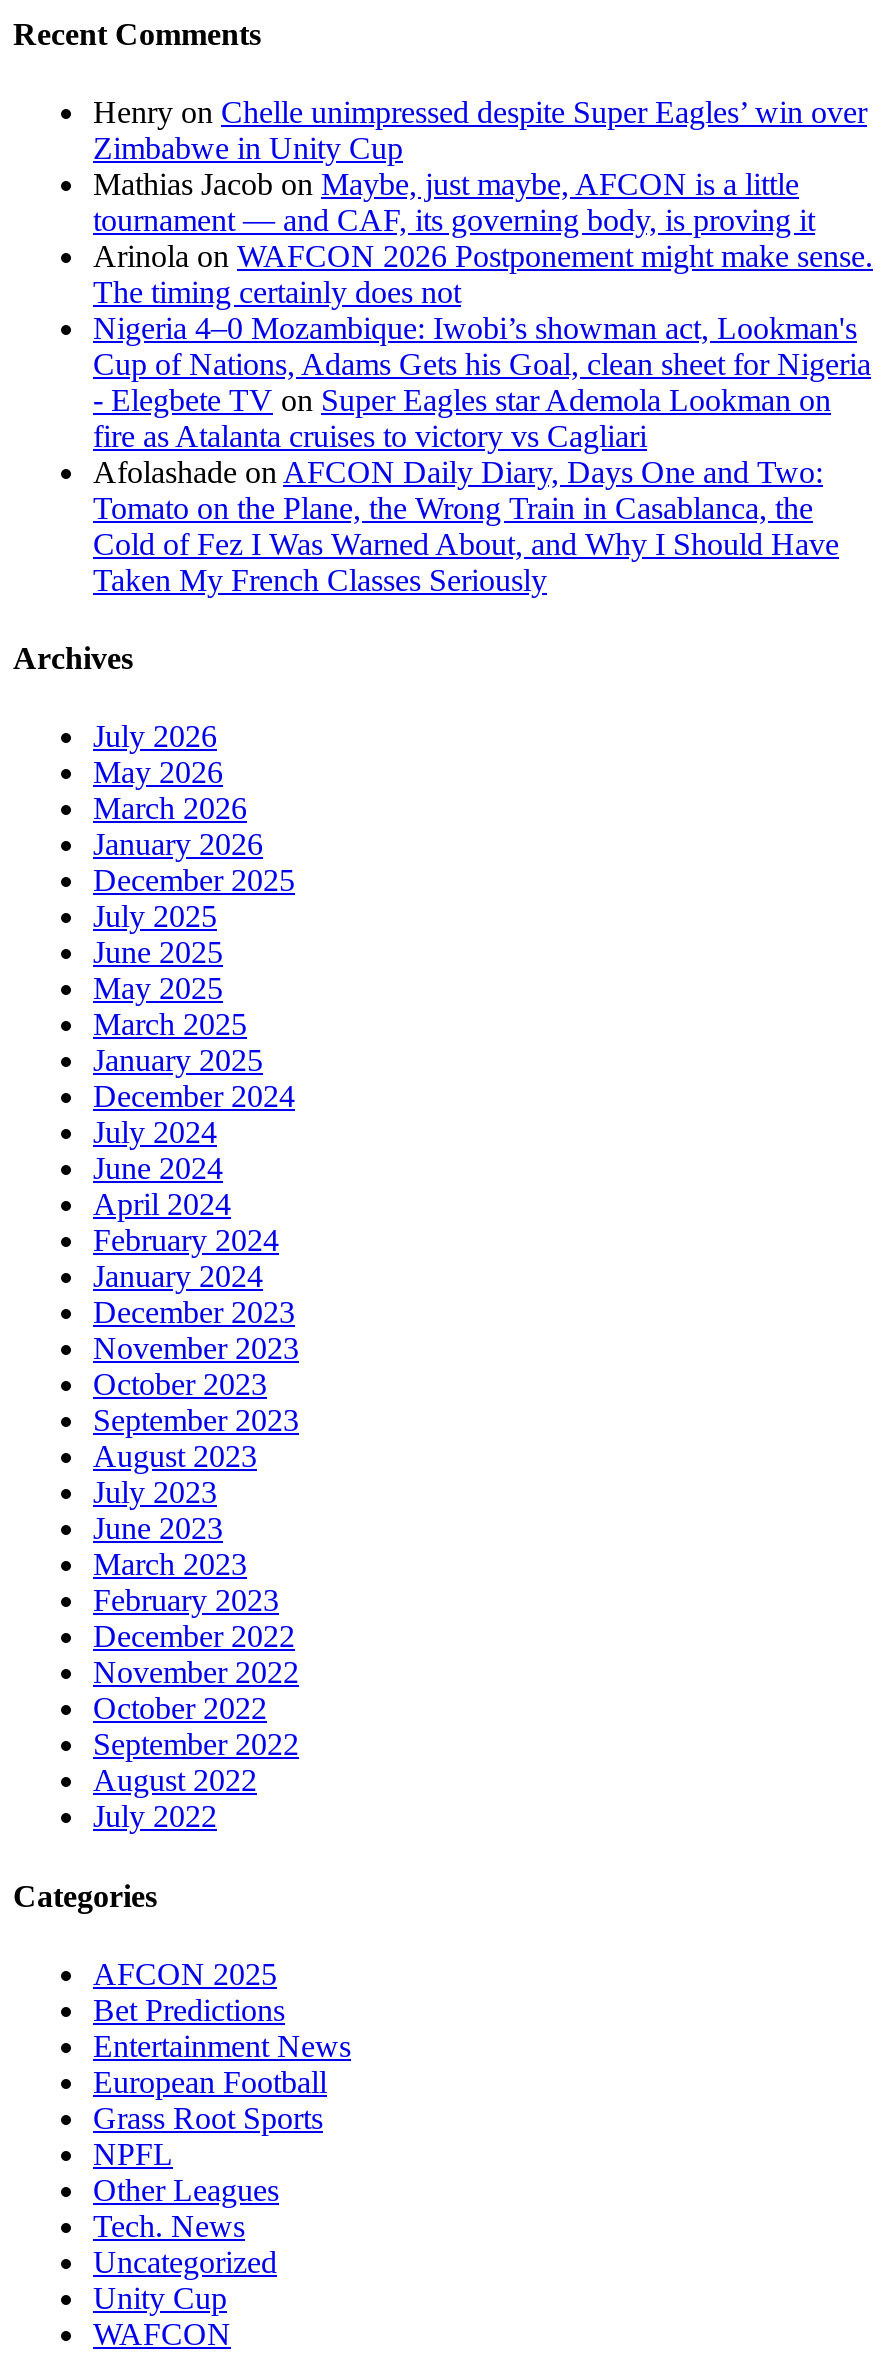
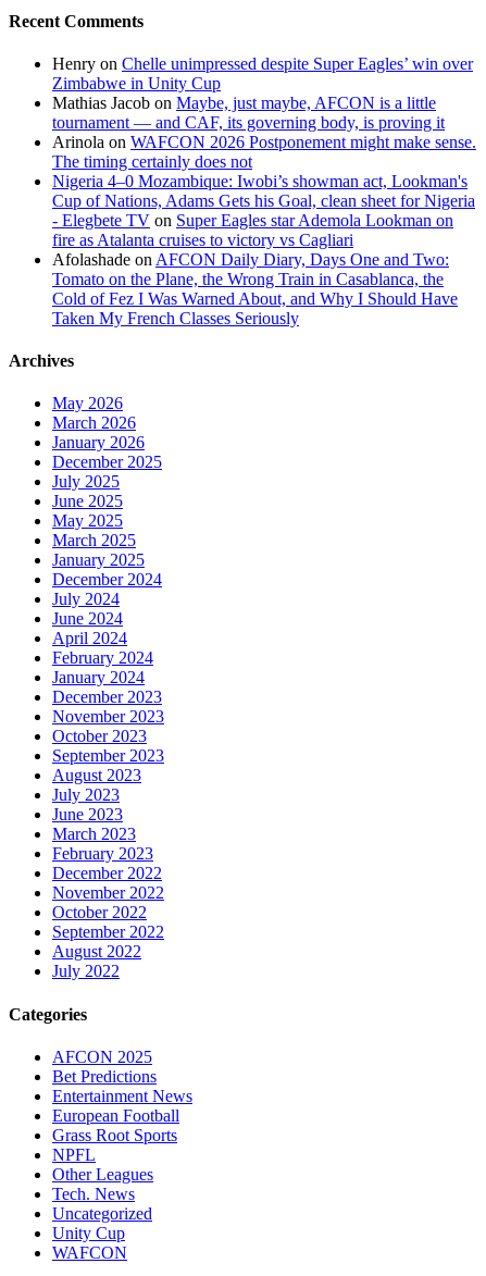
[93,720,217,754] July 2026 -> none

